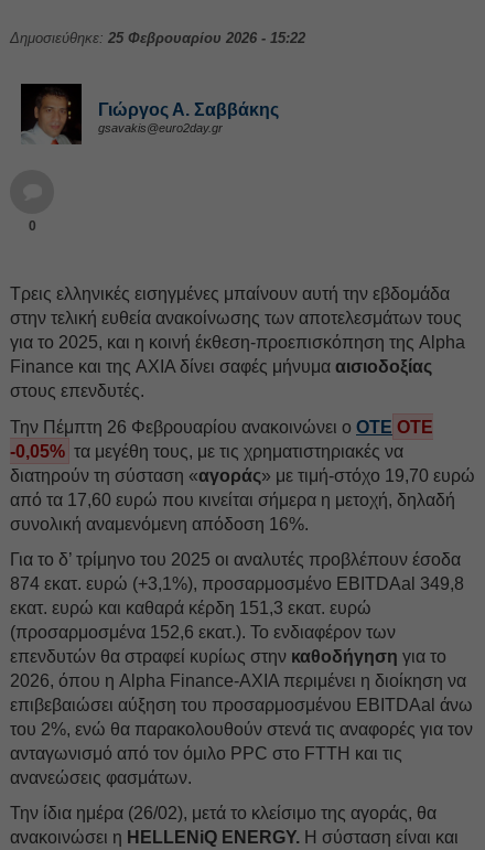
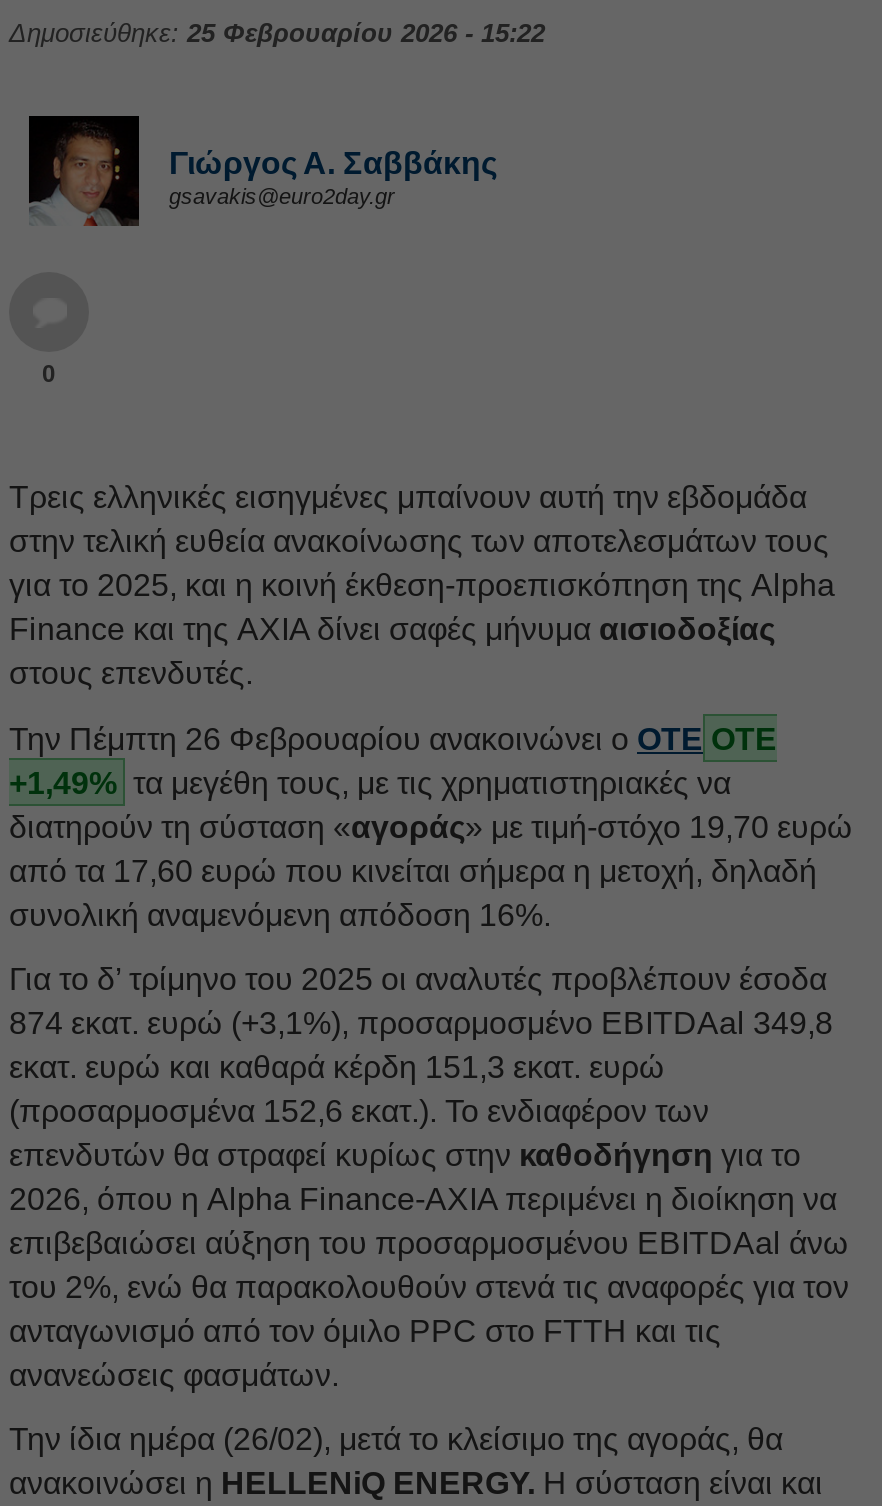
[10,442,403,461] -0,05% τα μεγέθη τους, με τις χρηματιστηριακές να -> [9,766,731,800] +1,49% τα μεγέθη τους, με τις χρηματιστηριακές να

